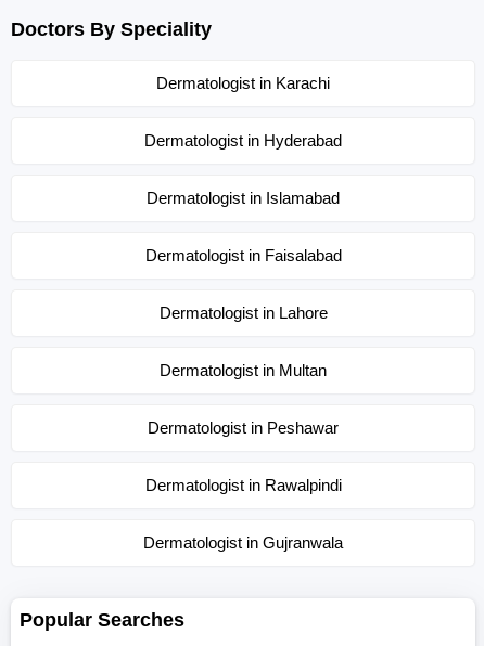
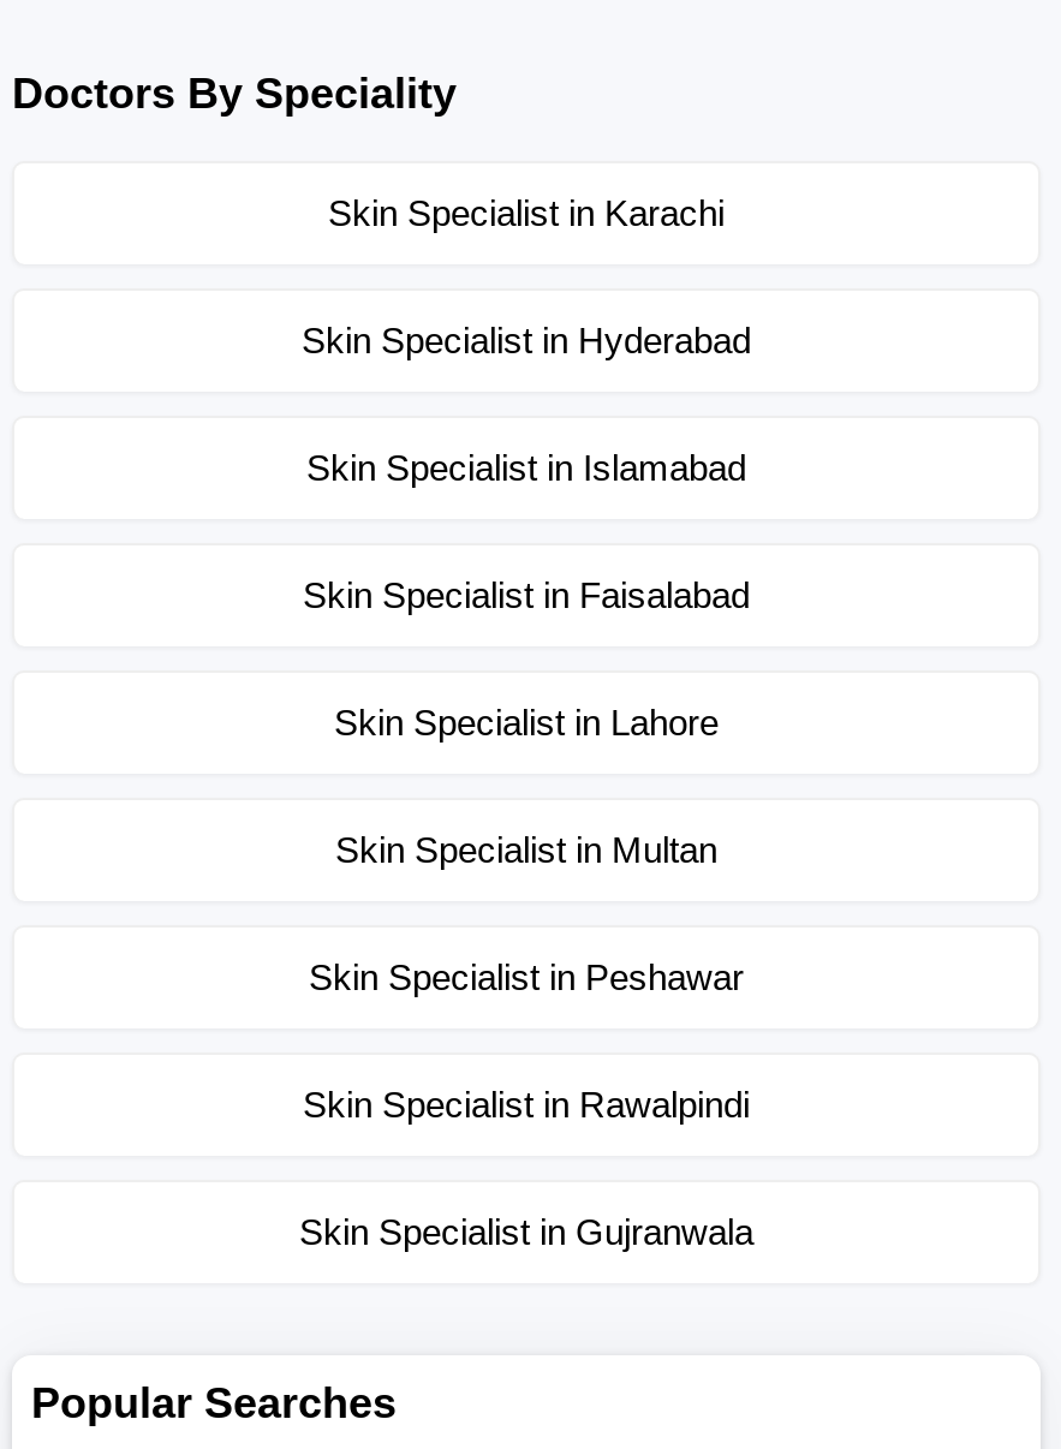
[156,74,330,92] Dermatologist in Karachi -> [328,192,725,233] Skin Specialist in Karachi
[144,131,342,150] Dermatologist in Hyderabad -> [302,320,751,360] Skin Specialist in Hyderabad
[147,189,340,207] Dermatologist in Islamabad -> [306,447,746,488] Skin Specialist in Islamabad
[145,246,341,264] Dermatologist in Faisalabad -> [303,574,750,615] Skin Specialist in Faisalabad
[159,303,327,322] Dermatologist in Lahore -> [334,702,719,743] Skin Specialist in Lahore
[160,361,327,379] Dermatologist in Multan -> [335,829,717,870] Skin Specialist in Multan
[148,418,339,437] Dermatologist in Peshawar -> [309,956,744,997] Skin Specialist in Peshawar
[145,476,341,494] Dermatologist in Rawalpindi -> [303,1084,750,1125] Skin Specialist in Rawalpindi
[143,533,343,552] Dermatologist in Gujranwala -> [299,1211,753,1252] Skin Specialist in Gujranwala

